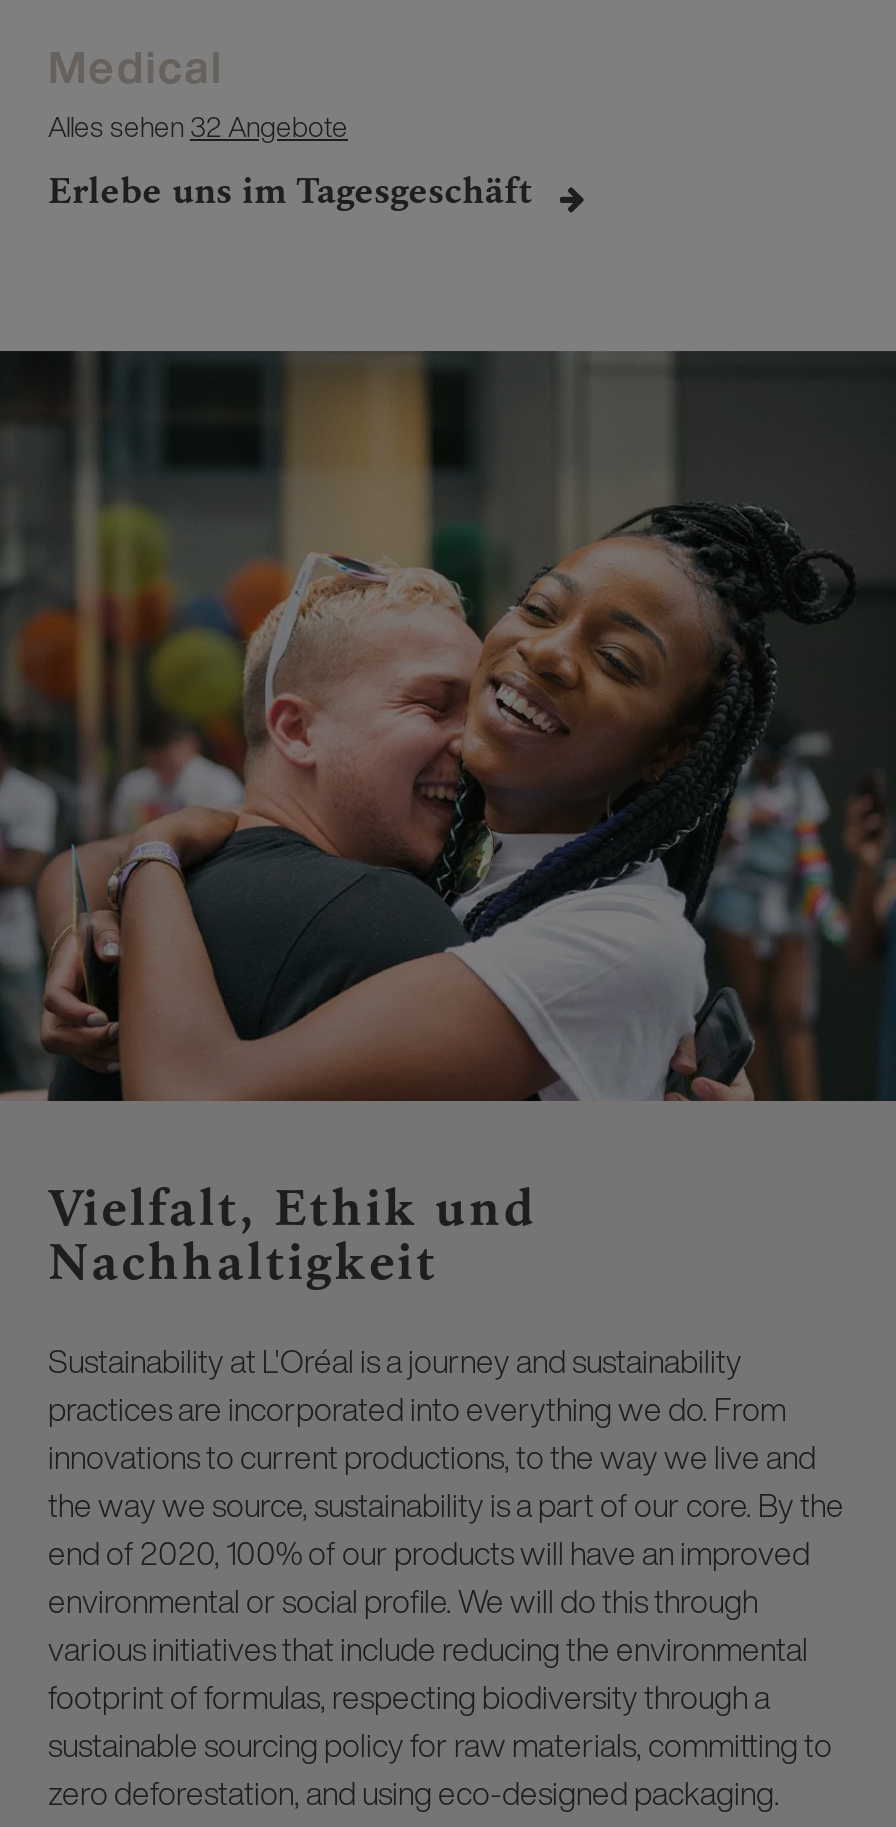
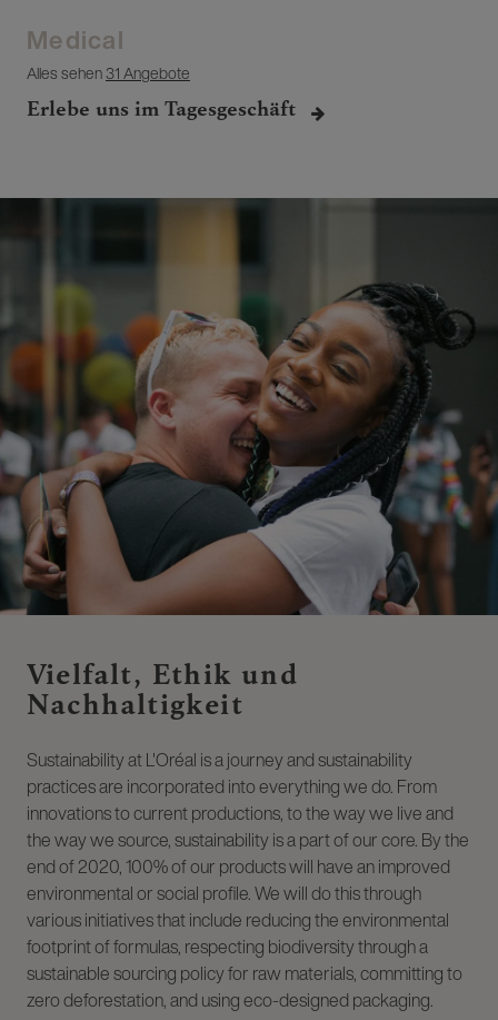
[48,105,348,147] Alles sehen 32 Angebote -> [27,61,190,85] Alles sehen 31 Angebote

